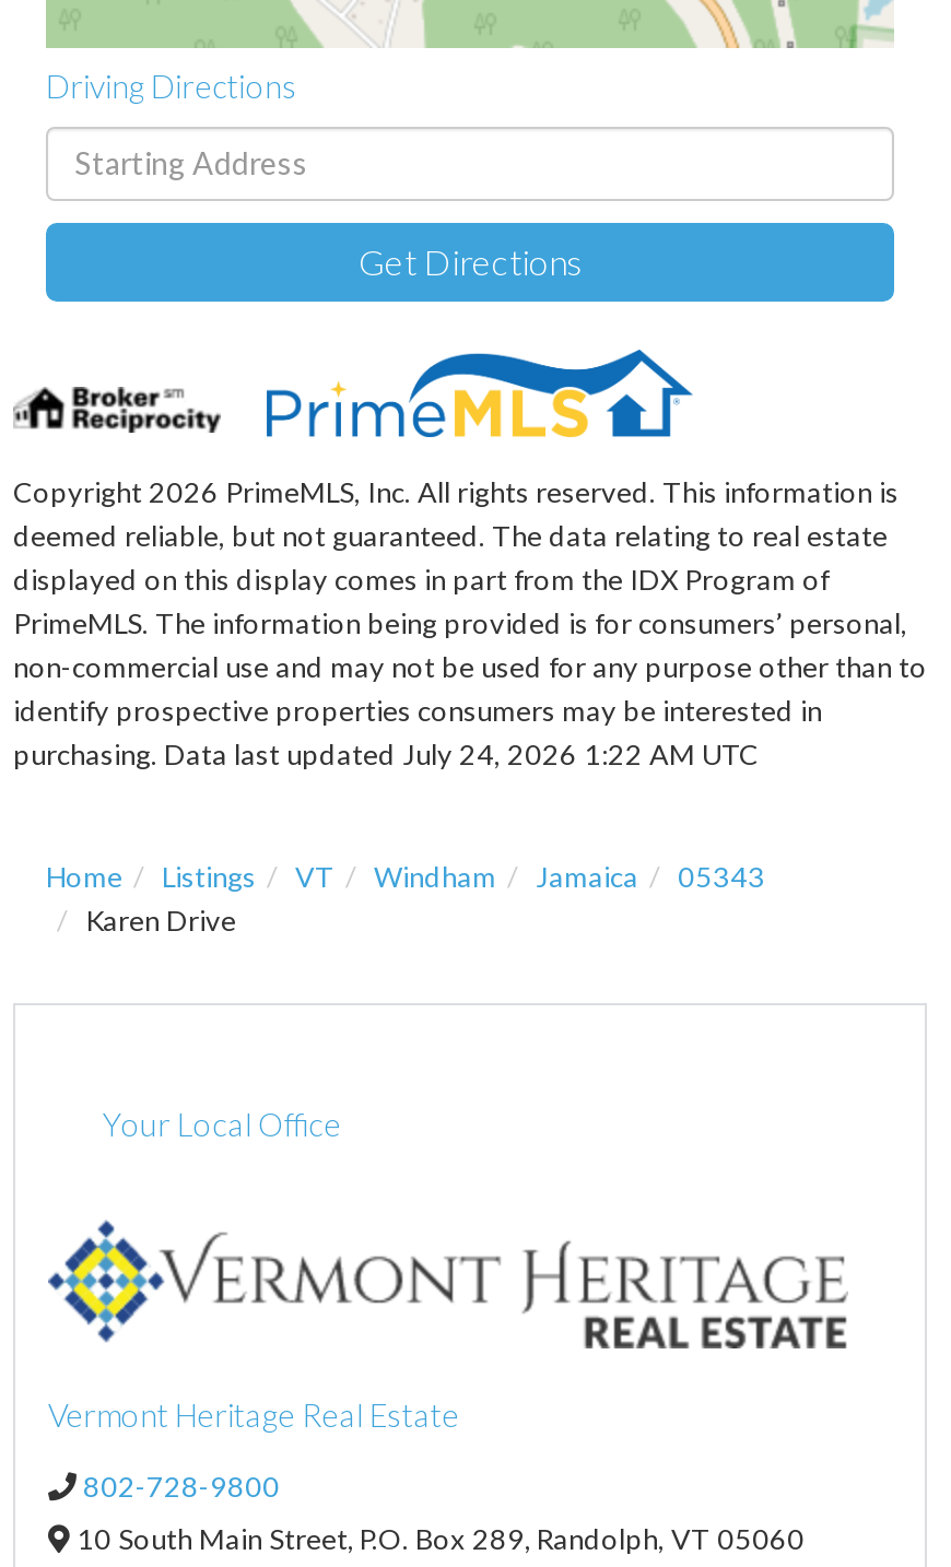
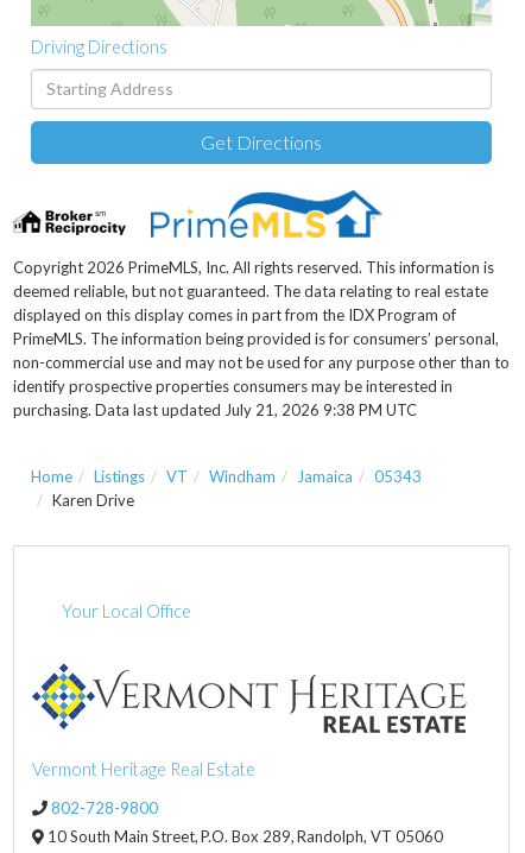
[13,736,759,771] purchasing. Data last updated July 24, 2026 1:22 AM UTC -> [13,400,417,419] purchasing. Data last updated July 21, 2026 9:38 PM UTC

